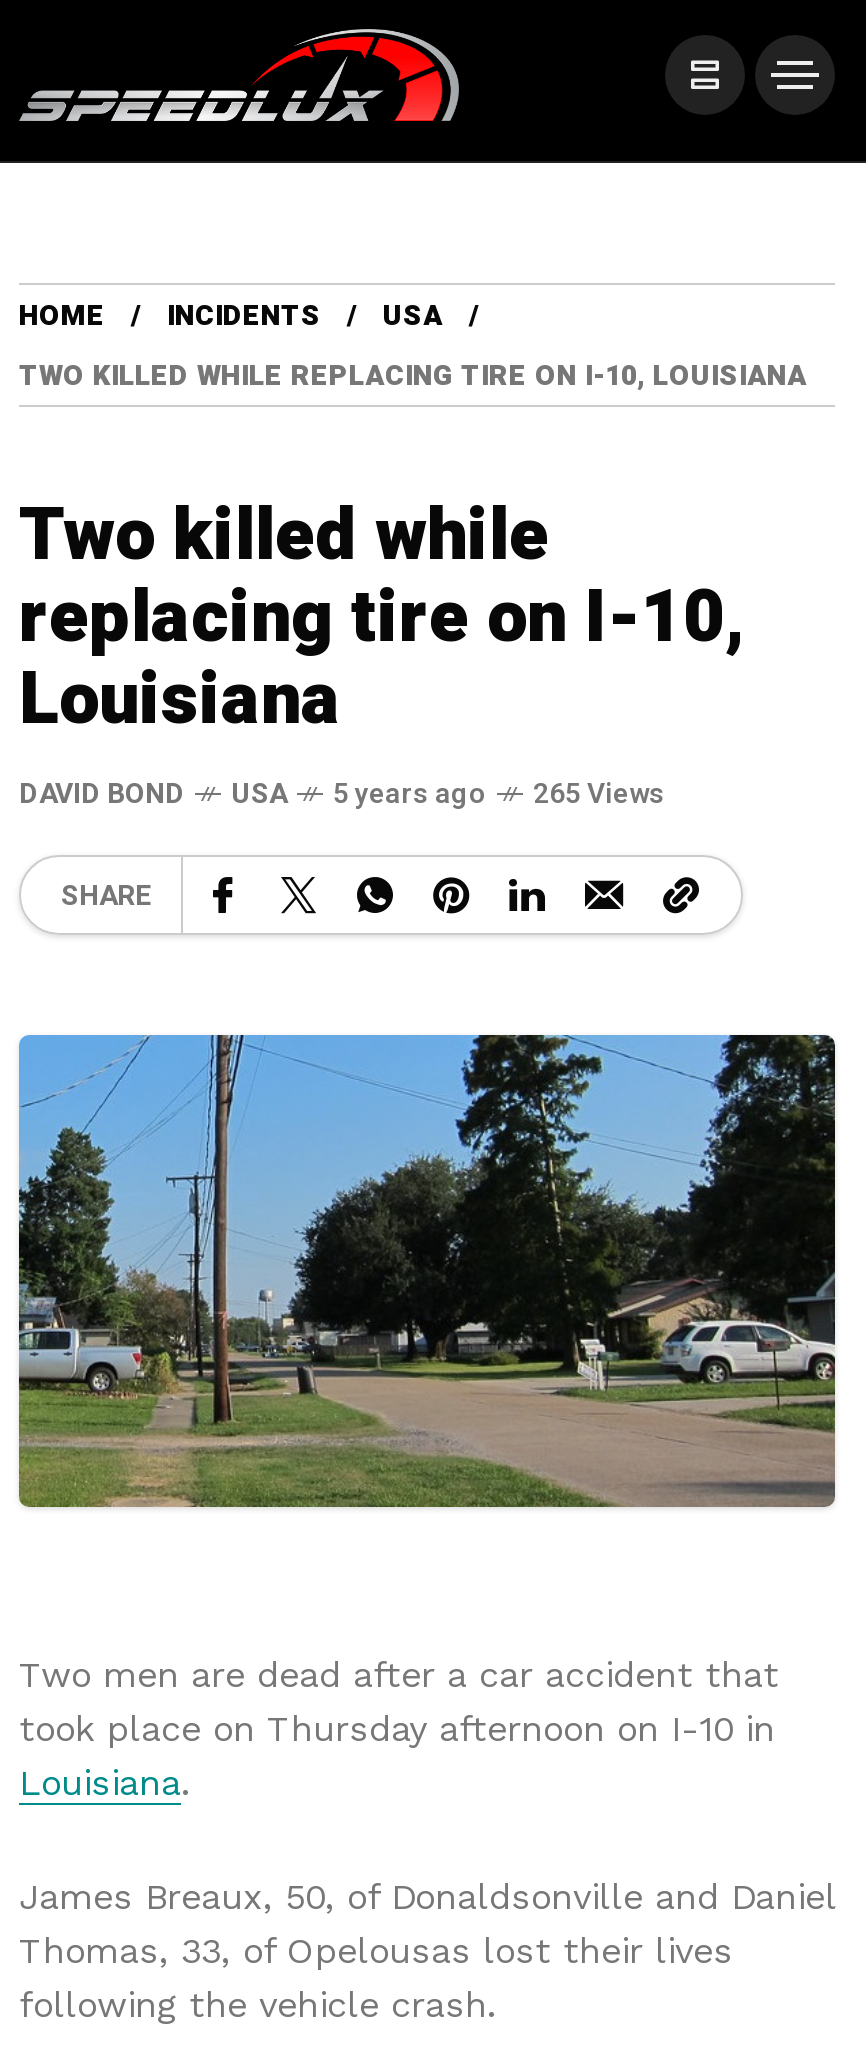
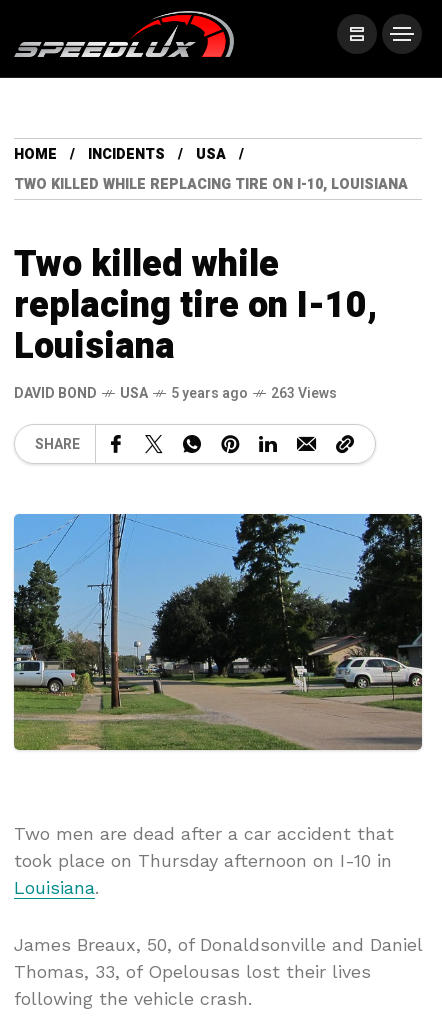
[19,774,665,816] DAVID BOND USA 5 years ago 265 Views -> [14,383,337,404] DAVID BOND USA 5 years ago 263 Views

